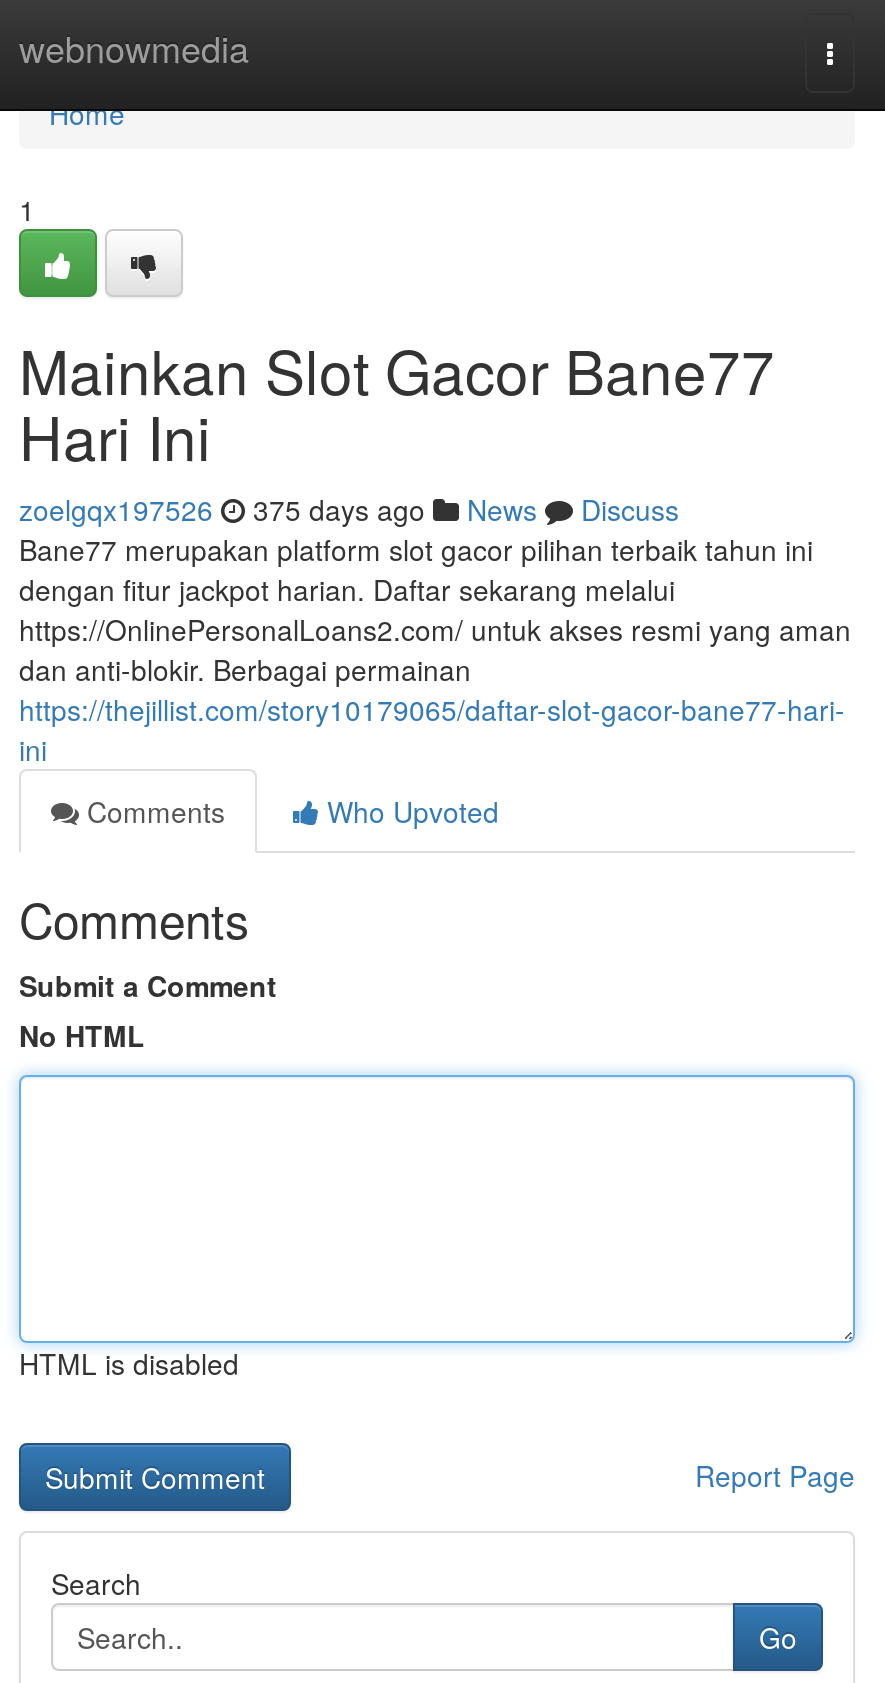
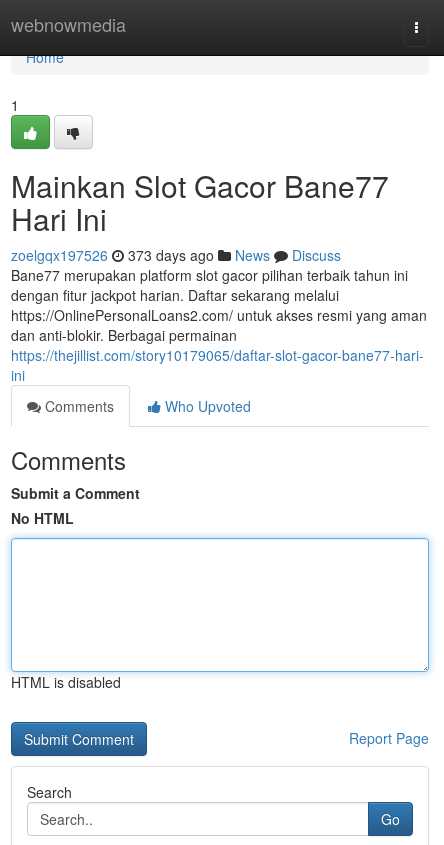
[19,489,679,529] zoelgqx197526 375 days ago News Discuss -> [11,245,341,265] zoelgqx197526 373 days ago News Discuss

